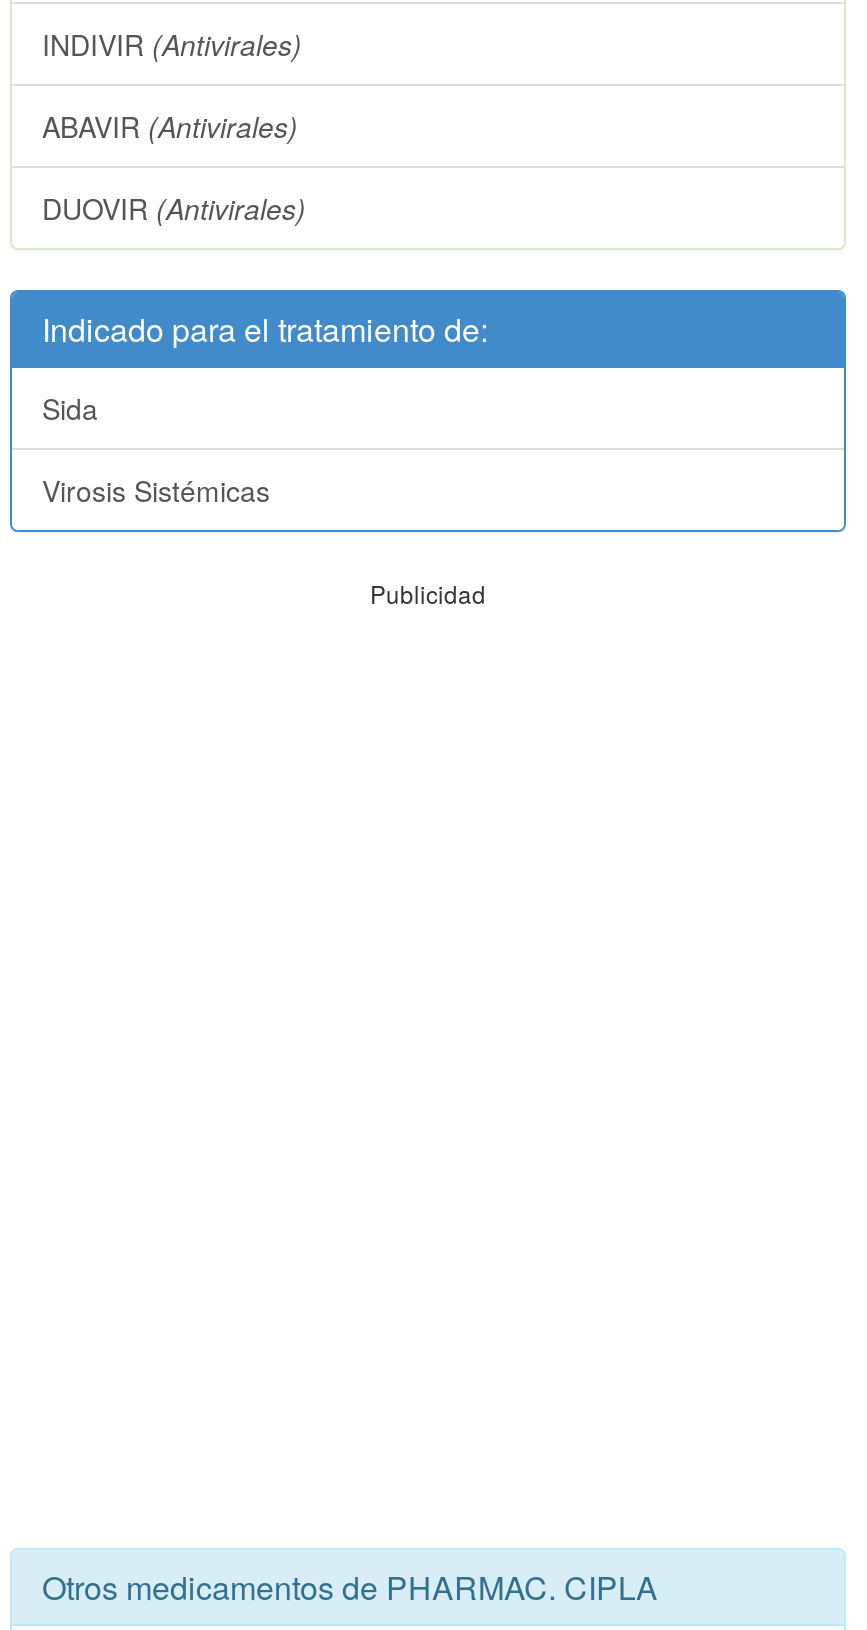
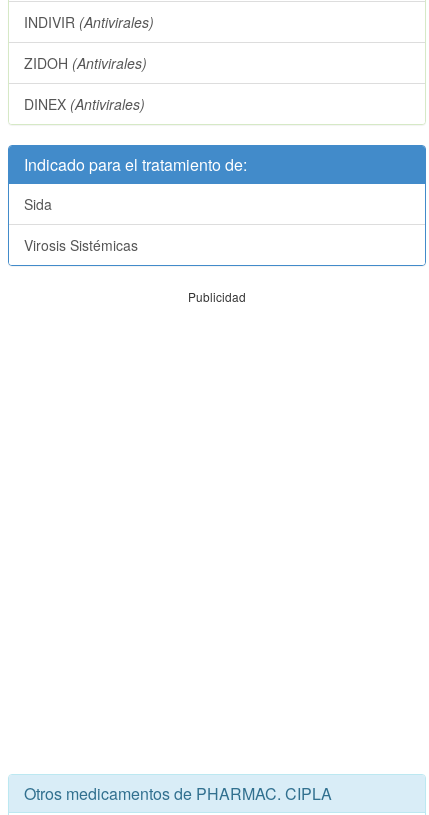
[42,106,298,146] ABAVIR (Antivirales) -> [24,53,147,73] ZIDOH (Antivirales)
[42,188,306,228] DUOVIR (Antivirales) -> [24,94,145,114] DINEX (Antivirales)

